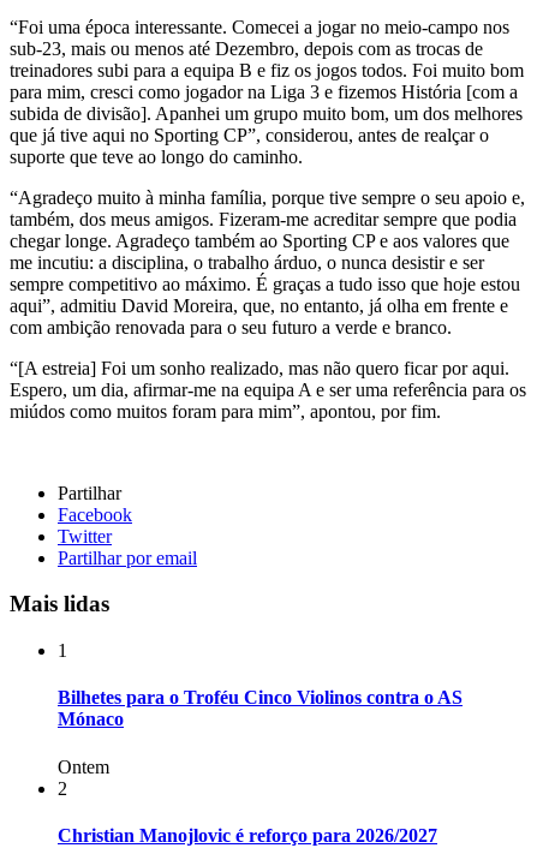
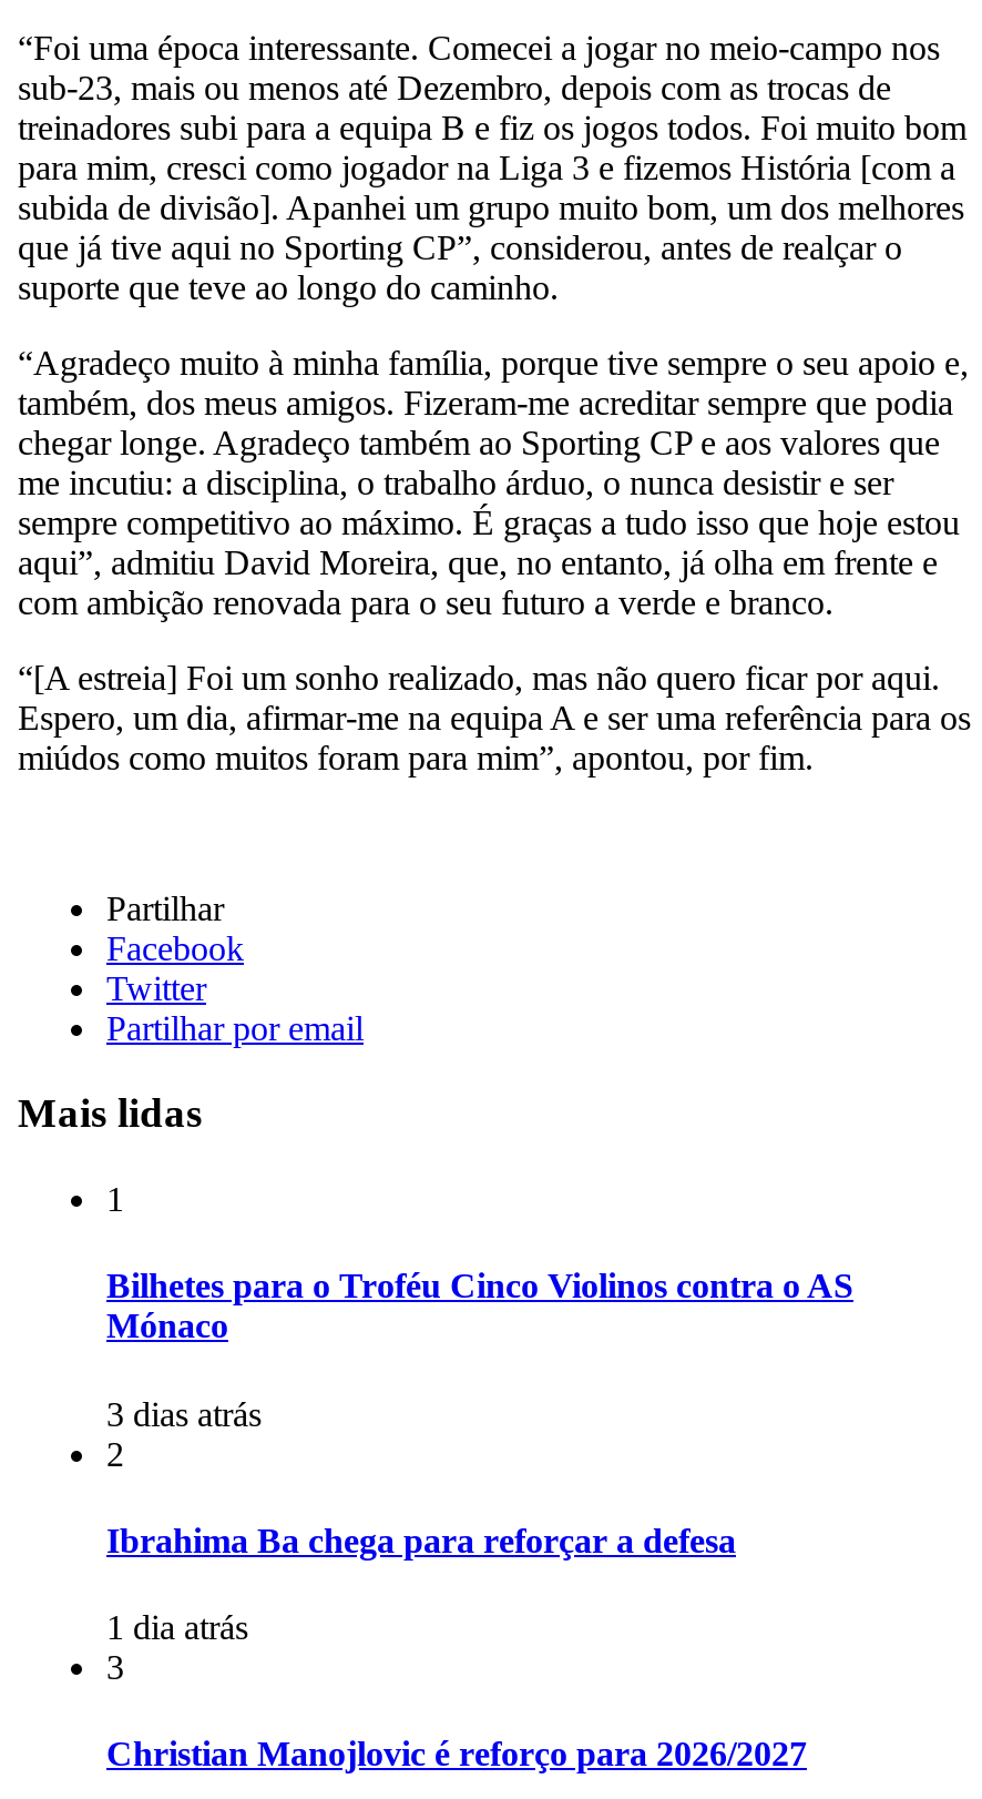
[58,756,109,777] Ontem -> [106,1394,262,1432] 3 dias atrás
none -> [106,1521,736,1686] Ibrahima Ba chega para reforçar a defesa | 1 dia atrás | 3

